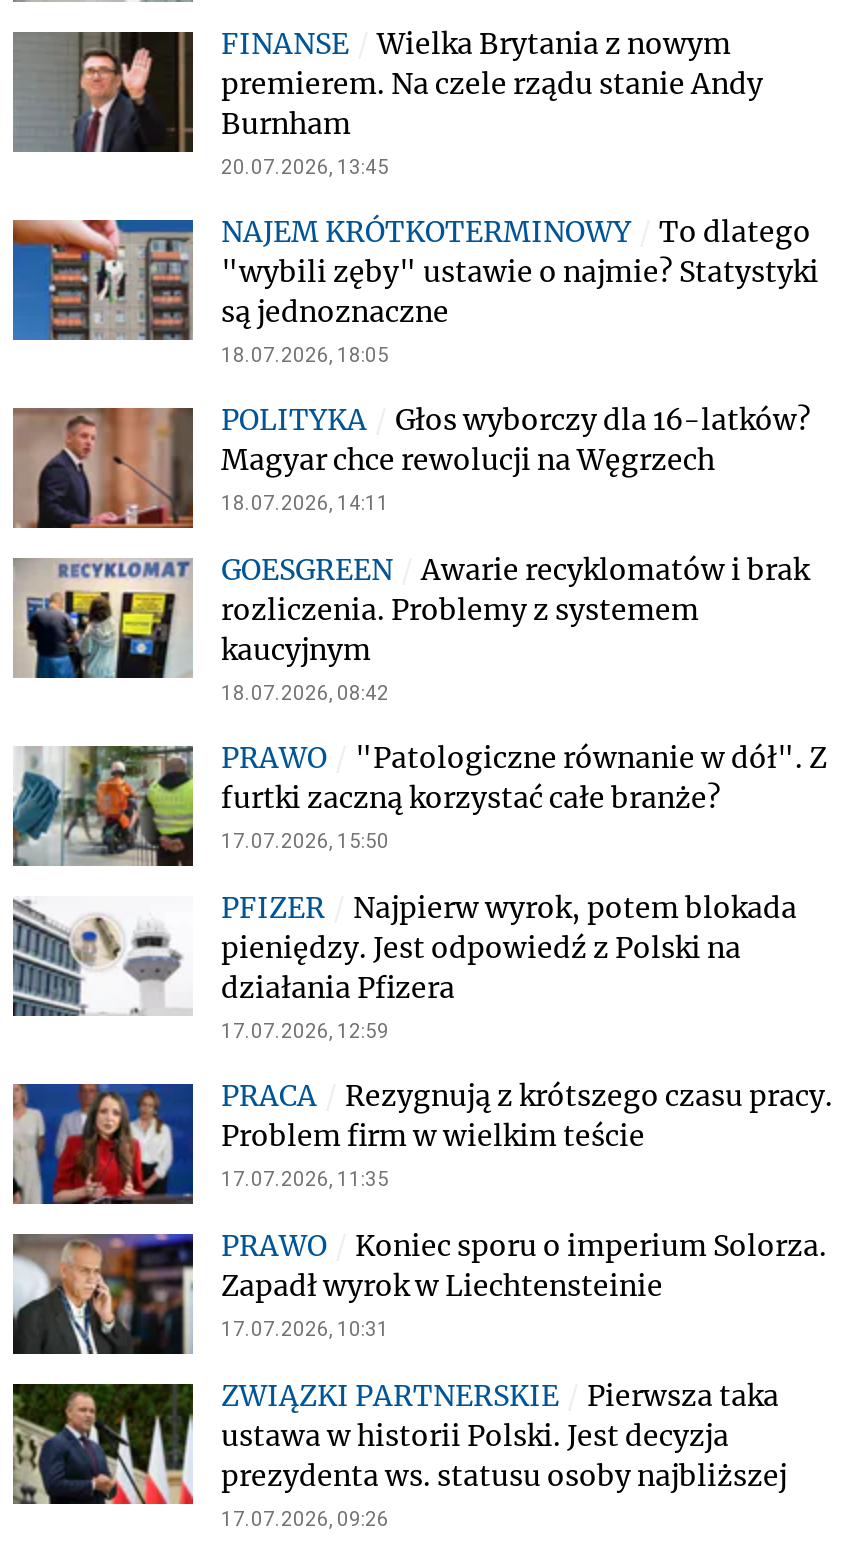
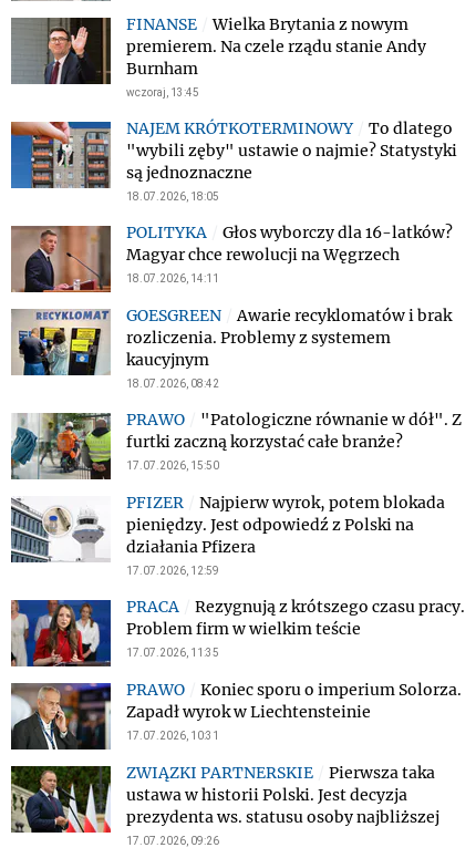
[221,156,389,178] 20.07.2026, 13:45 -> [126,86,199,99] wczoraj, 13:45

